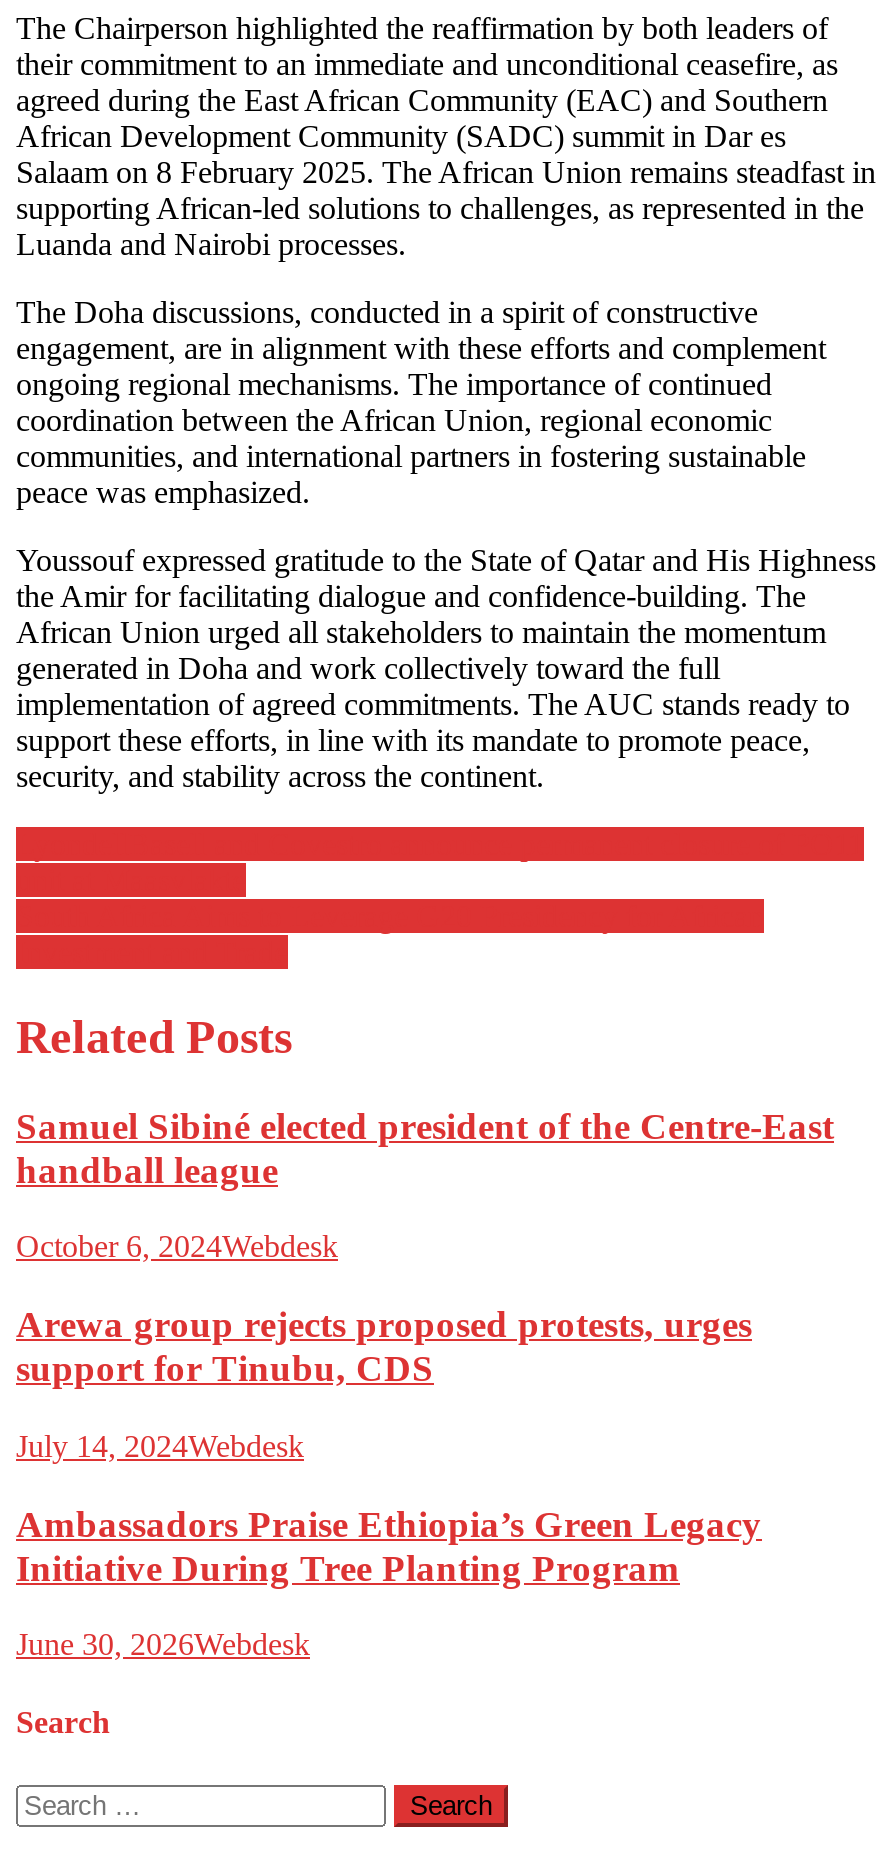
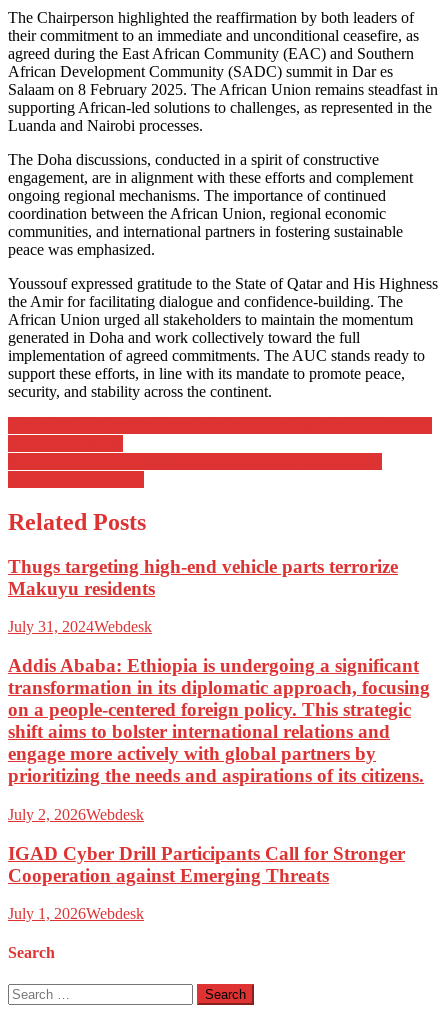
[16,1104,834,1190] Samuel Sibiné elected president of the Centre-East | handball league -> [8,556,398,599] Thugs targeting high-end vehicle parts terrorize | Makuyu residents
[16,1230,338,1264] October 6, 2024Webdesk -> [8,618,152,635] July 31, 2024Webdesk
[16,1303,752,1389] Arewa group rejects proposed protests, urges | support for Tinubu, CDS -> [8,655,430,786] Addis Ababa: Ethiopia is undergoing a significant | transformation in its diplomatic approach, focusing | on a people-centered foreign policy. This strategic | shift aims to bolster international relations and | engage more actively with global partners by | prioritizing the needs and aspirations of its citizens.
[16,1429,304,1463] July 14, 2024Webdesk -> [8,806,144,823] July 2, 2026Webdesk
[16,1502,762,1588] Ambassadors Praise Ethiopia’s Green Legacy | Initiative During Tree Planting Program -> [8,842,405,885] IGAD Cyber Drill Participants Call for Stronger | Cooperation against Emerging Threats
[16,1627,310,1661] June 30, 2026Webdesk -> [8,905,144,922] July 1, 2026Webdesk

